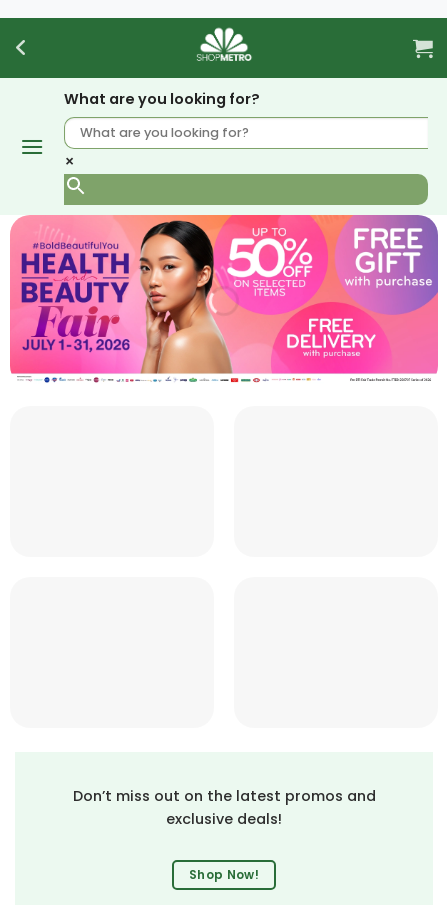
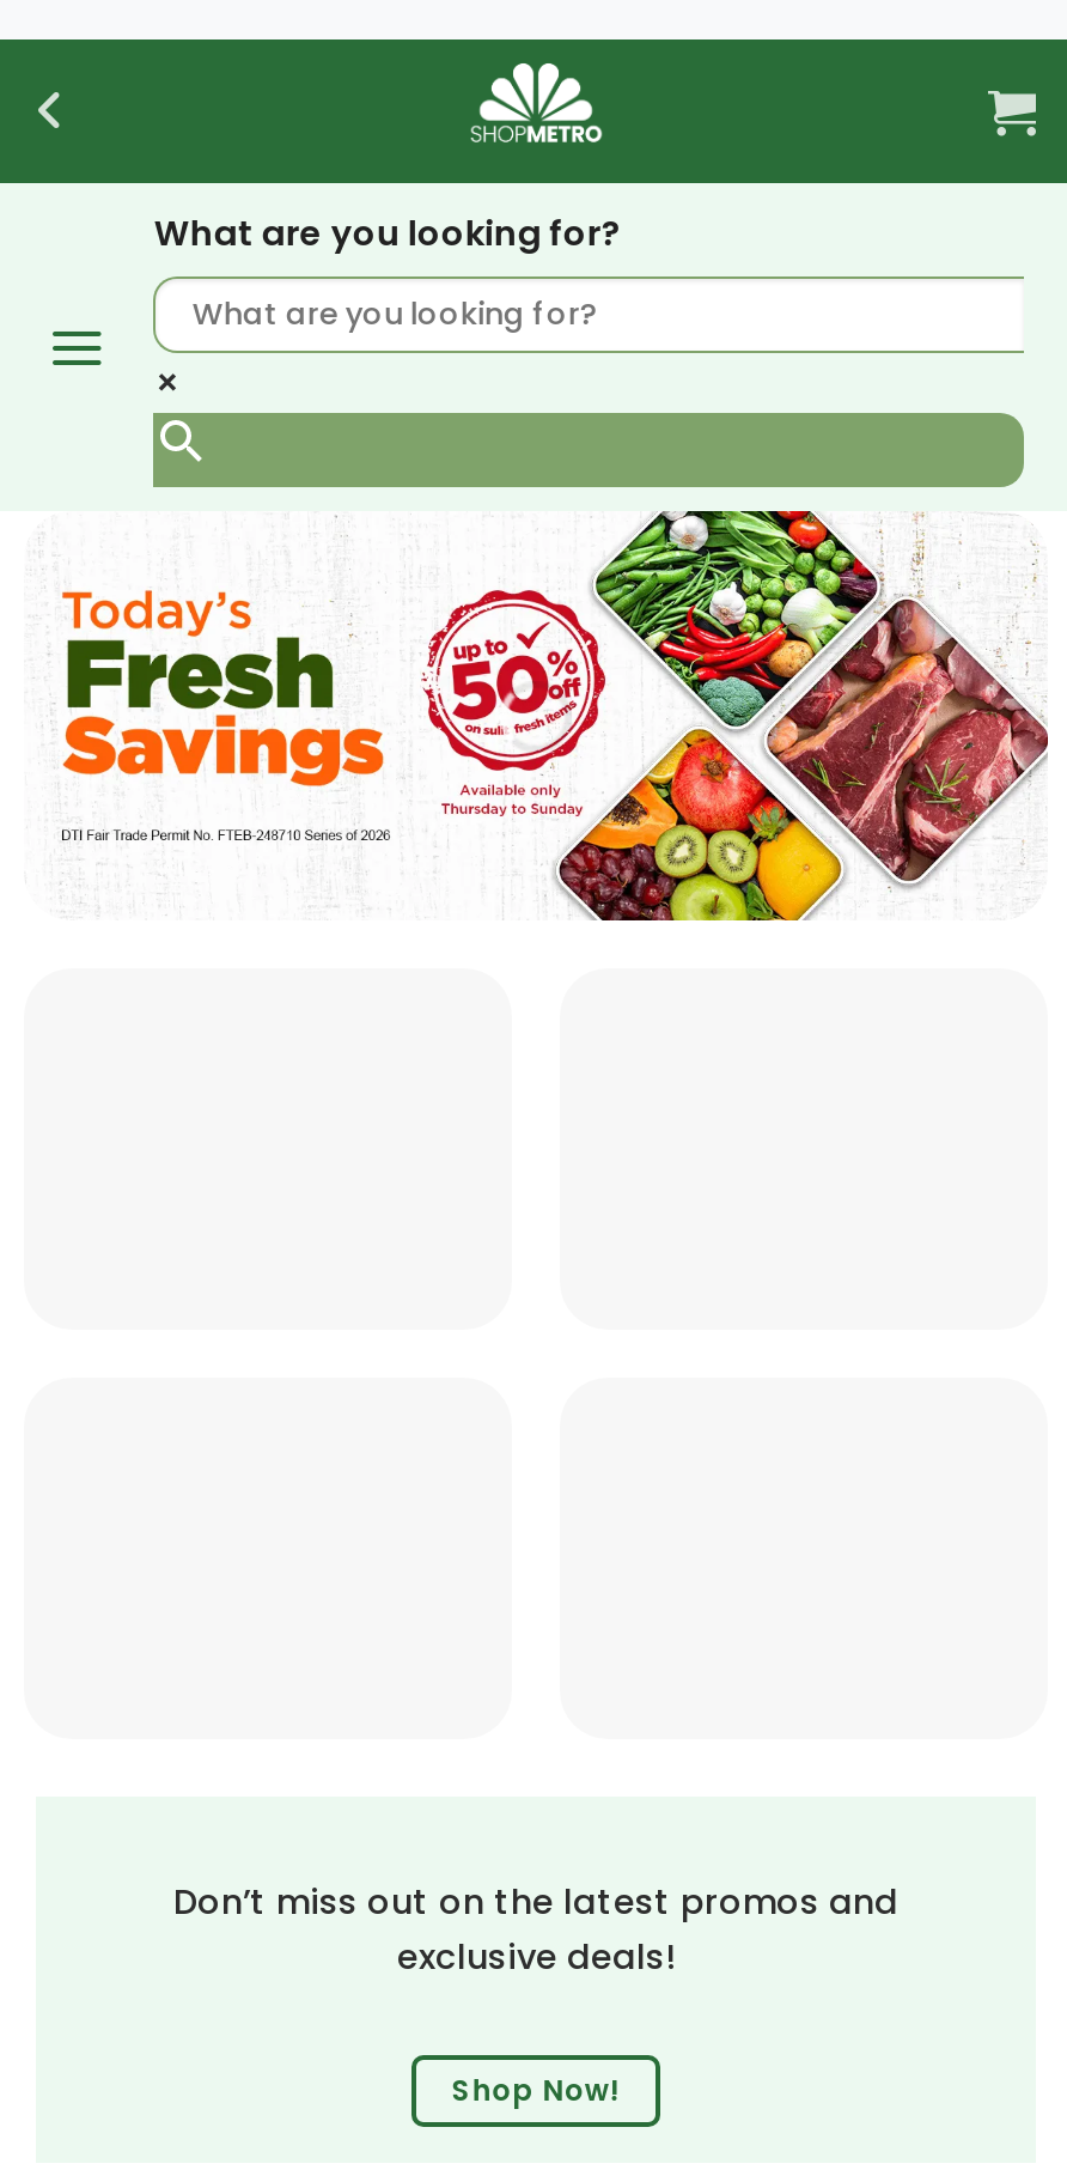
[9,214,439,386] [image] -> [24,509,1050,923] [image]

